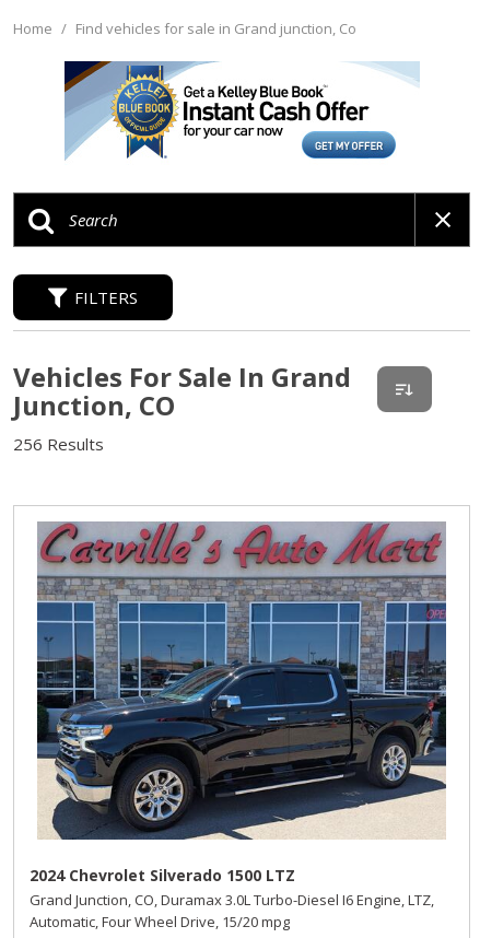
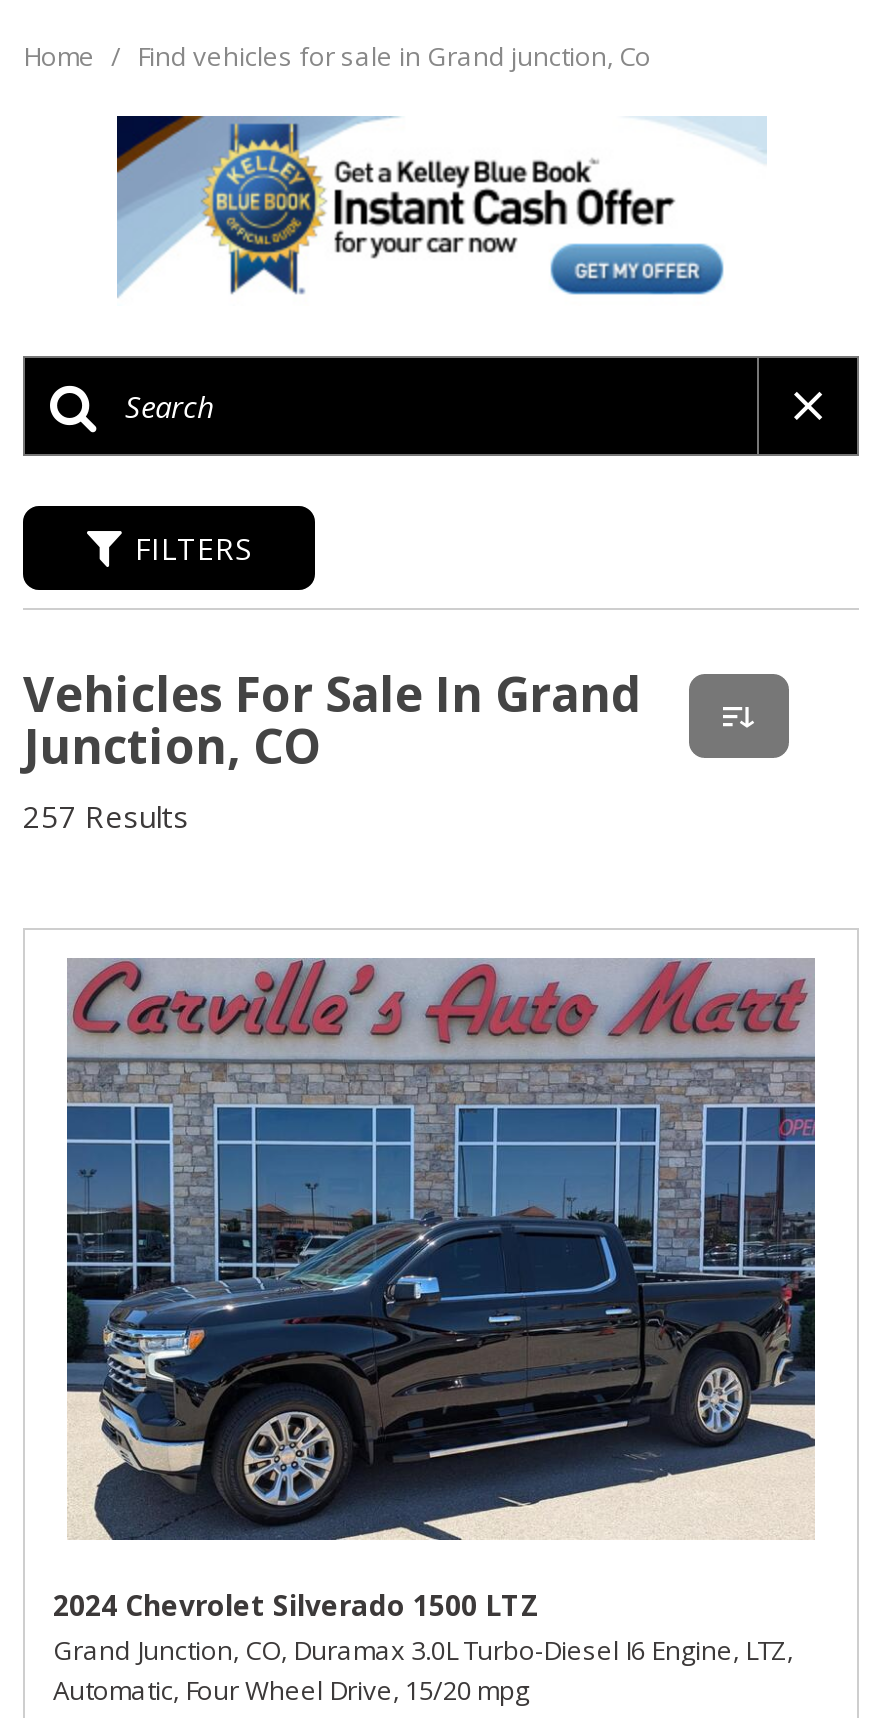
[13,433,104,455] 256 Results -> [23,796,189,836] 257 Results

